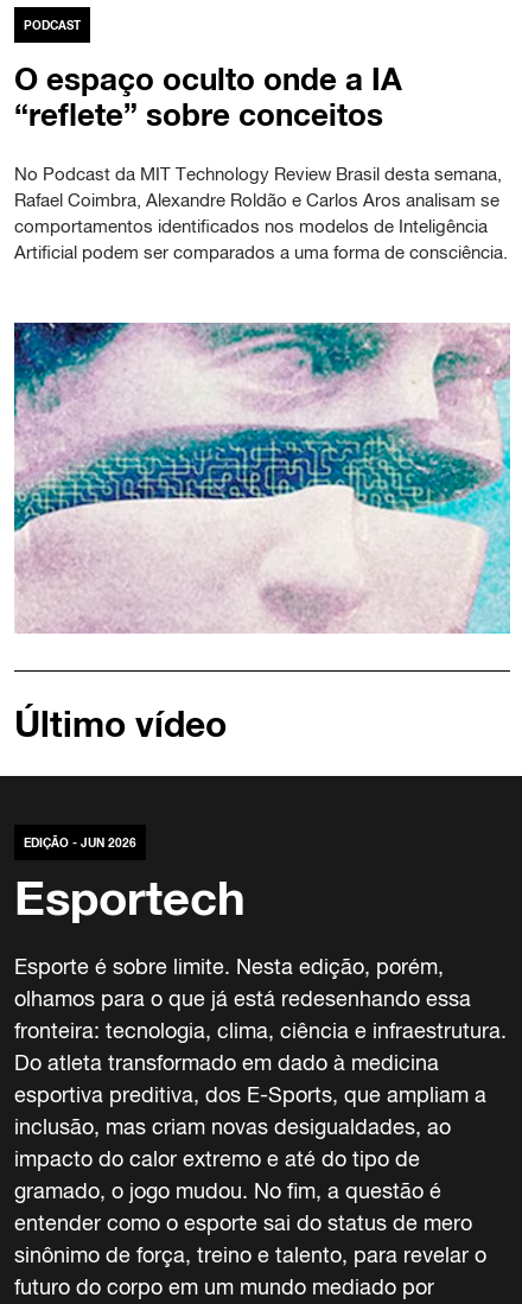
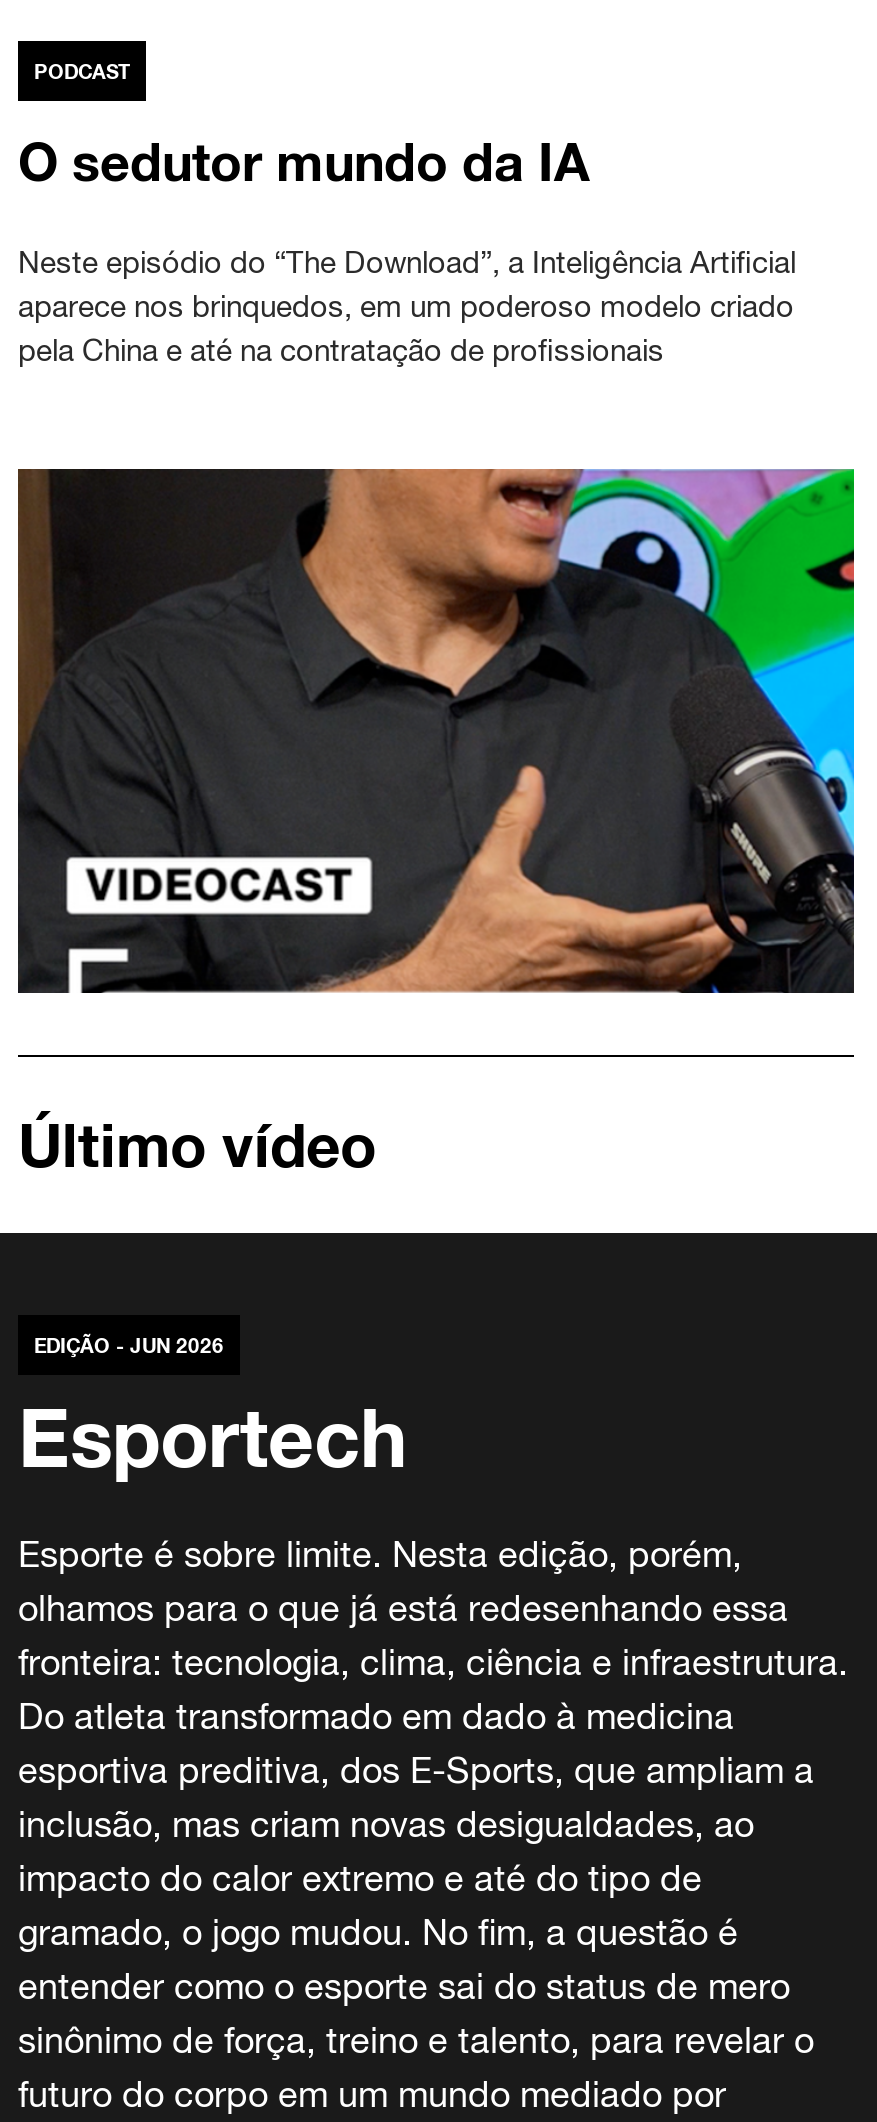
[14,61,402,133] O espaço oculto onde a IA | “reflete” sobre conceitos -> [18,131,590,193] O sedutor mundo da IA
[14,164,508,263] No Podcast da MIT Technology Review Brasil desta semana, | Rafael Coimbra, Alexandre Roldão e Carlos Aros analisam se | comportamentos identificados nos modelos de Inteligência | Artificial podem ser comparados a uma forma de consciência. -> [18,245,796,367] Neste episódio do “The Download”, a Inteligência Artificial | aparece nos brinquedos, em um poderoso modelo criado | pela China e até na contratação de profissionais
[13,322,511,635] [image] -> [16,486,856,994] [image]

